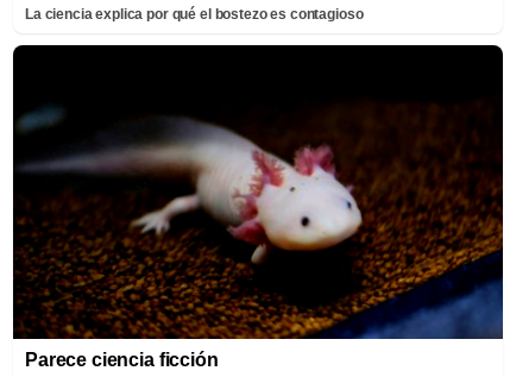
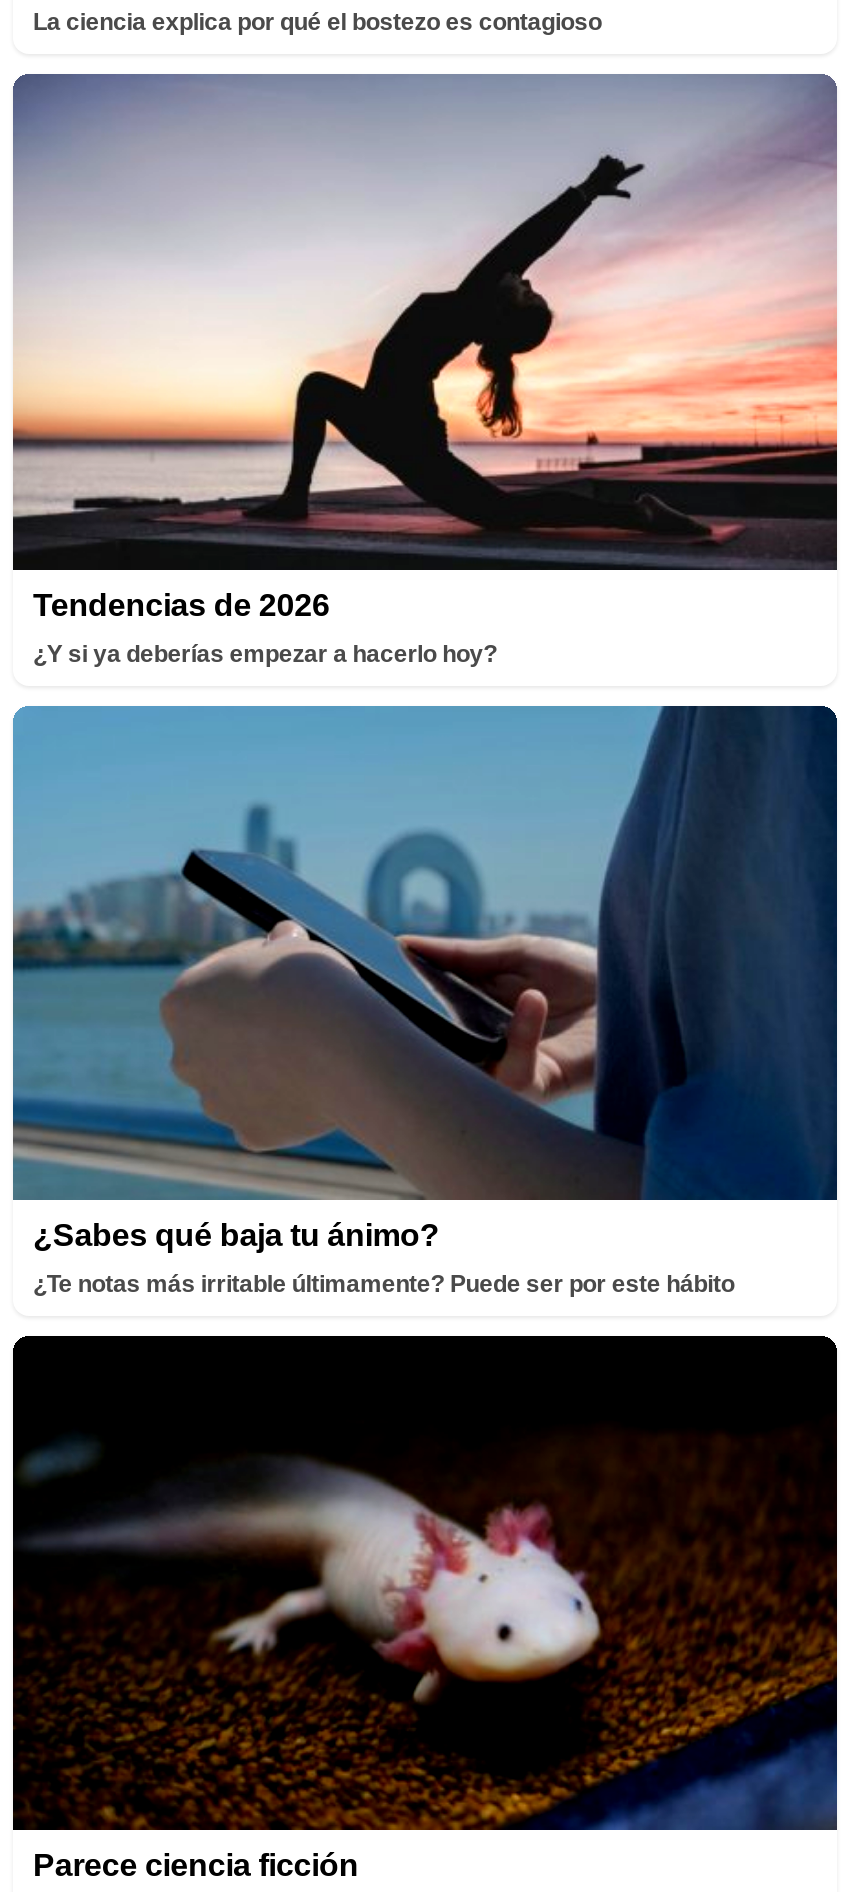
none -> [11,72,839,667] [image] | Tendencias de 2026 | ¿Y si ya deberías empezar a hacerlo hoy?
none -> [11,704,839,1298] [image] | ¿Sabes qué baja tu ánimo? | ¿Te notas más irritable últimamente? Puede ser por este hábito

